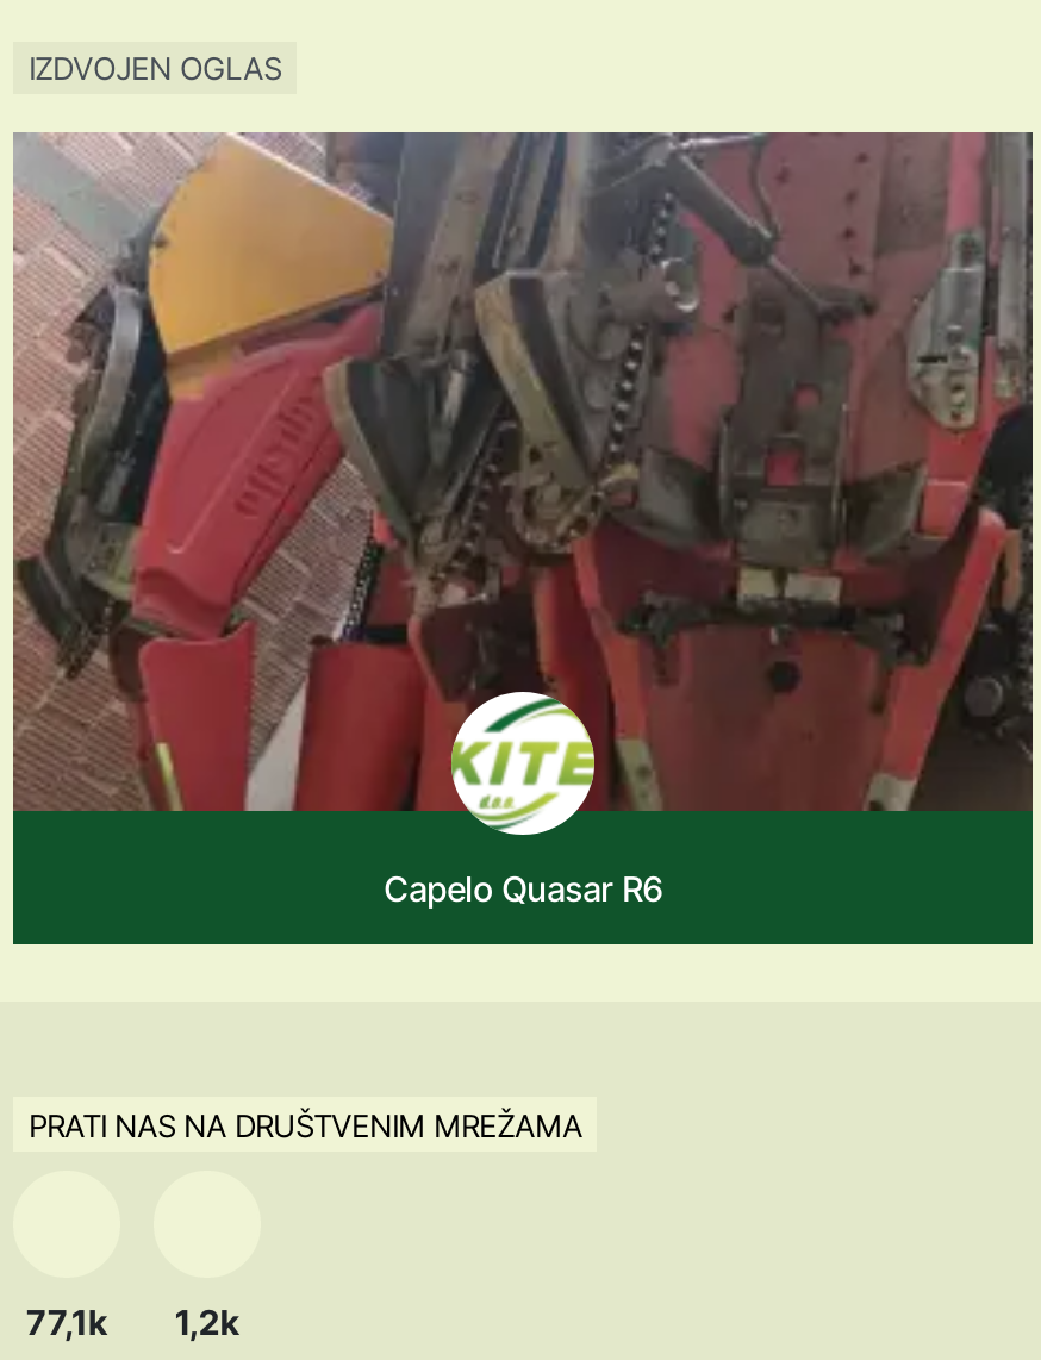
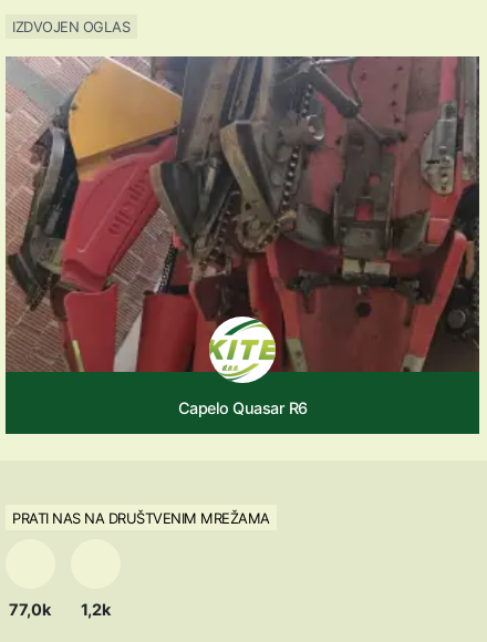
[26,1300,239,1341] 77,1k 1,2k -> [9,599,110,618] 77,0k 1,2k

